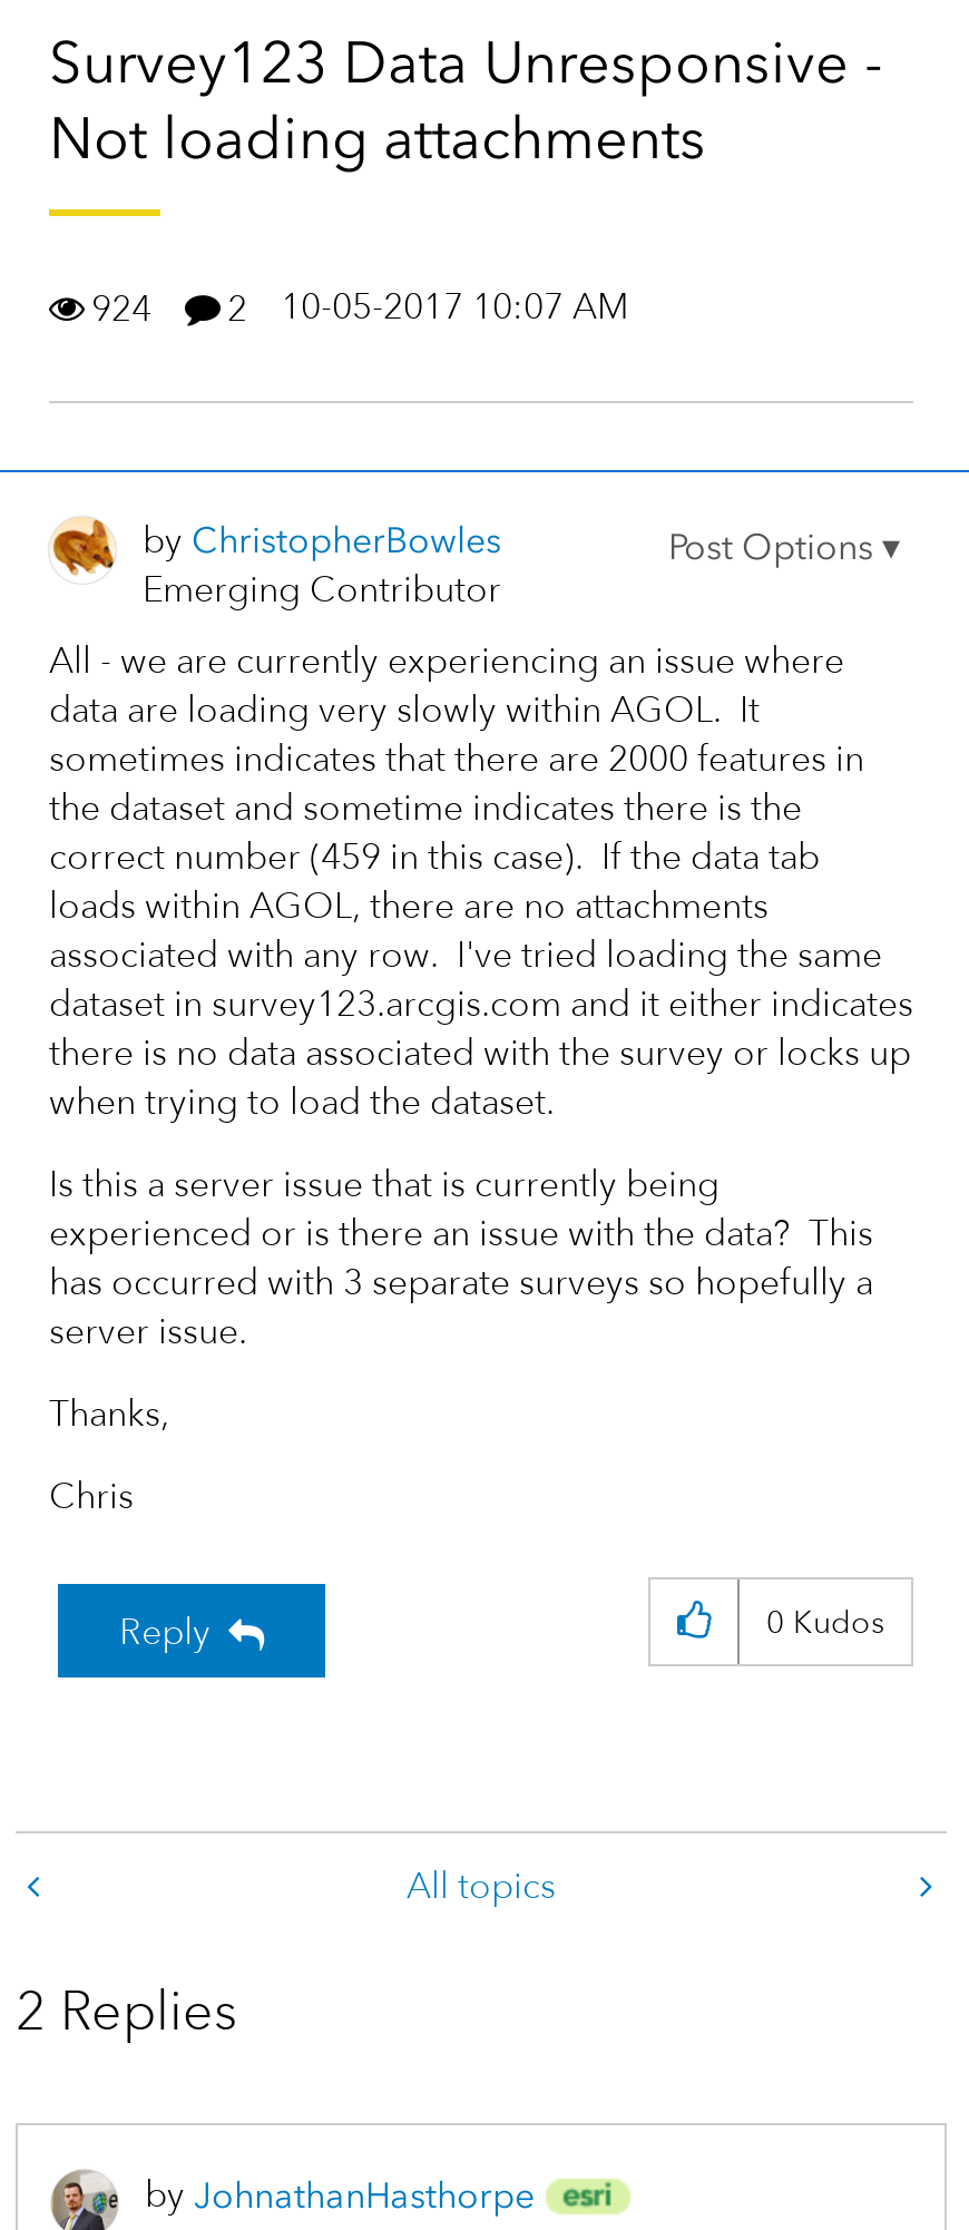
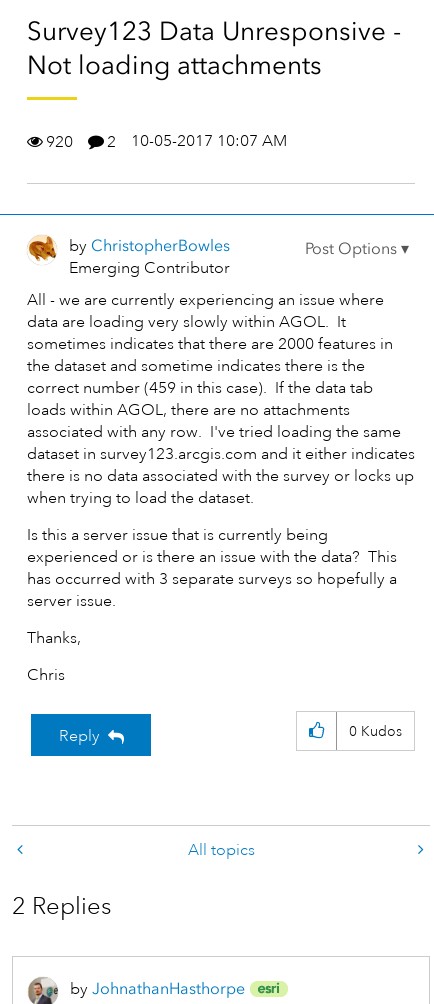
[91,285,628,332] 924 2 10-05-2017 10:07 AM -> [46,131,287,152] 920 2 10-05-2017 10:07 AM

